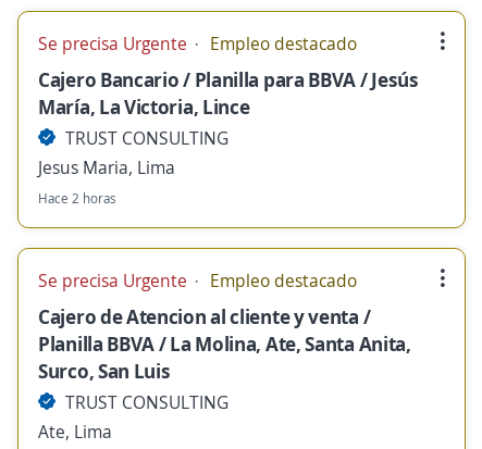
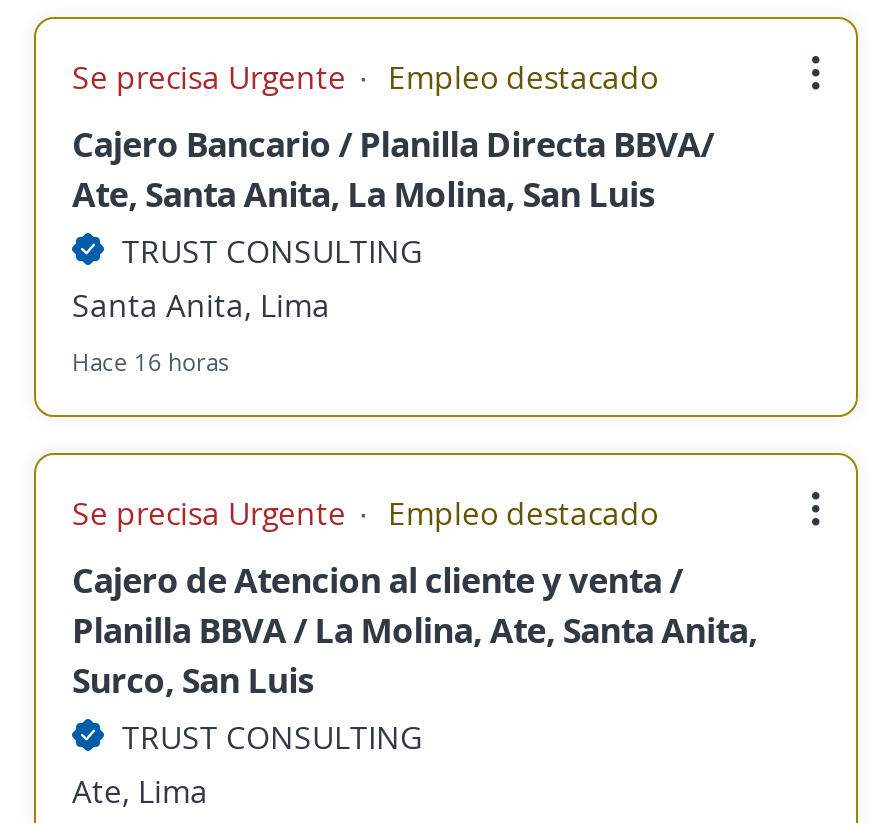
[38,66,419,120] Cajero Bancario / Planilla para BBVA / Jesús | María, La Victoria, Lince -> [72,119,714,217] Cajero Bancario / Planilla Directa BBVA/ | Ate, Santa Anita, La Molina, San Luis
[38,155,175,179] Jesus Maria, Lima -> [72,283,330,327] Santa Anita, Lima
[38,189,116,208] Hace 2 horas -> [72,345,230,379] Hace 16 horas

